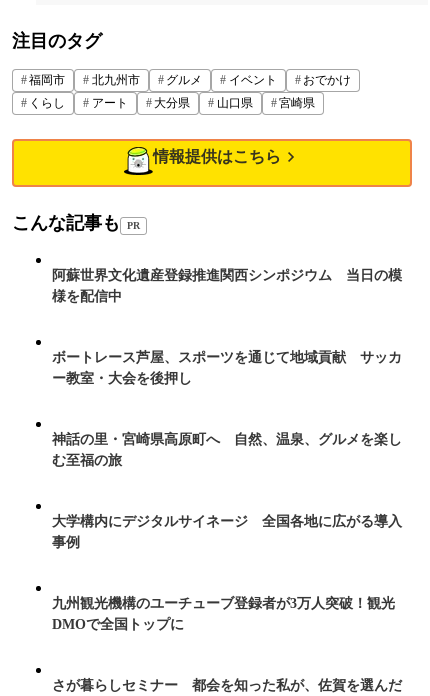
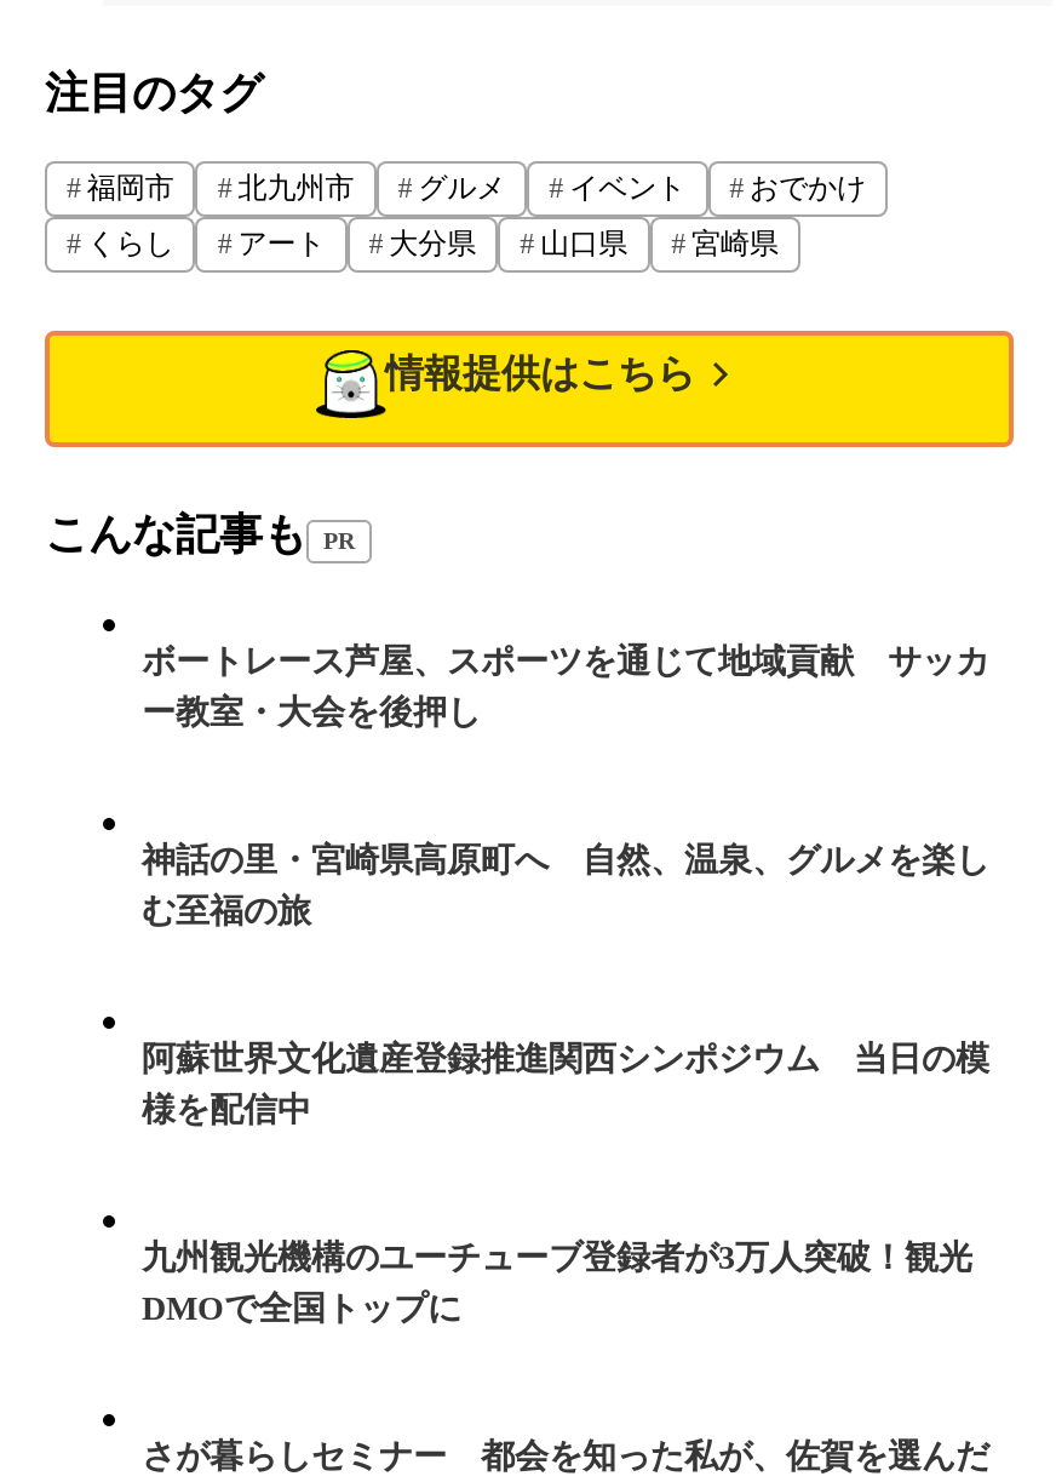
moved [52,268,402,304] -> [142,1040,989,1127]: 阿蘇世界文化遺産登録推進関西シンポジウム 当日の模 | 様を配信中
[52,514,402,550] 大学構内にデジタルサイネージ 全国各地に広がる導入 | 事例 -> none

